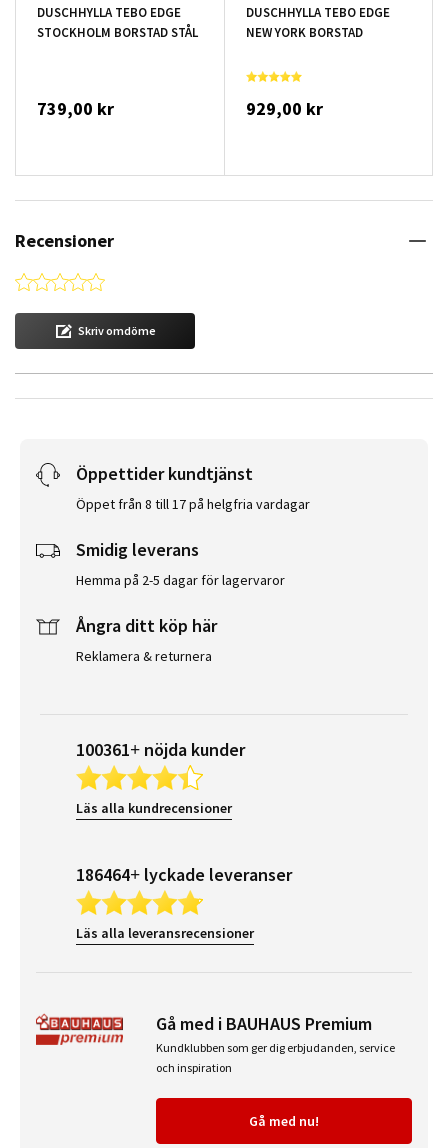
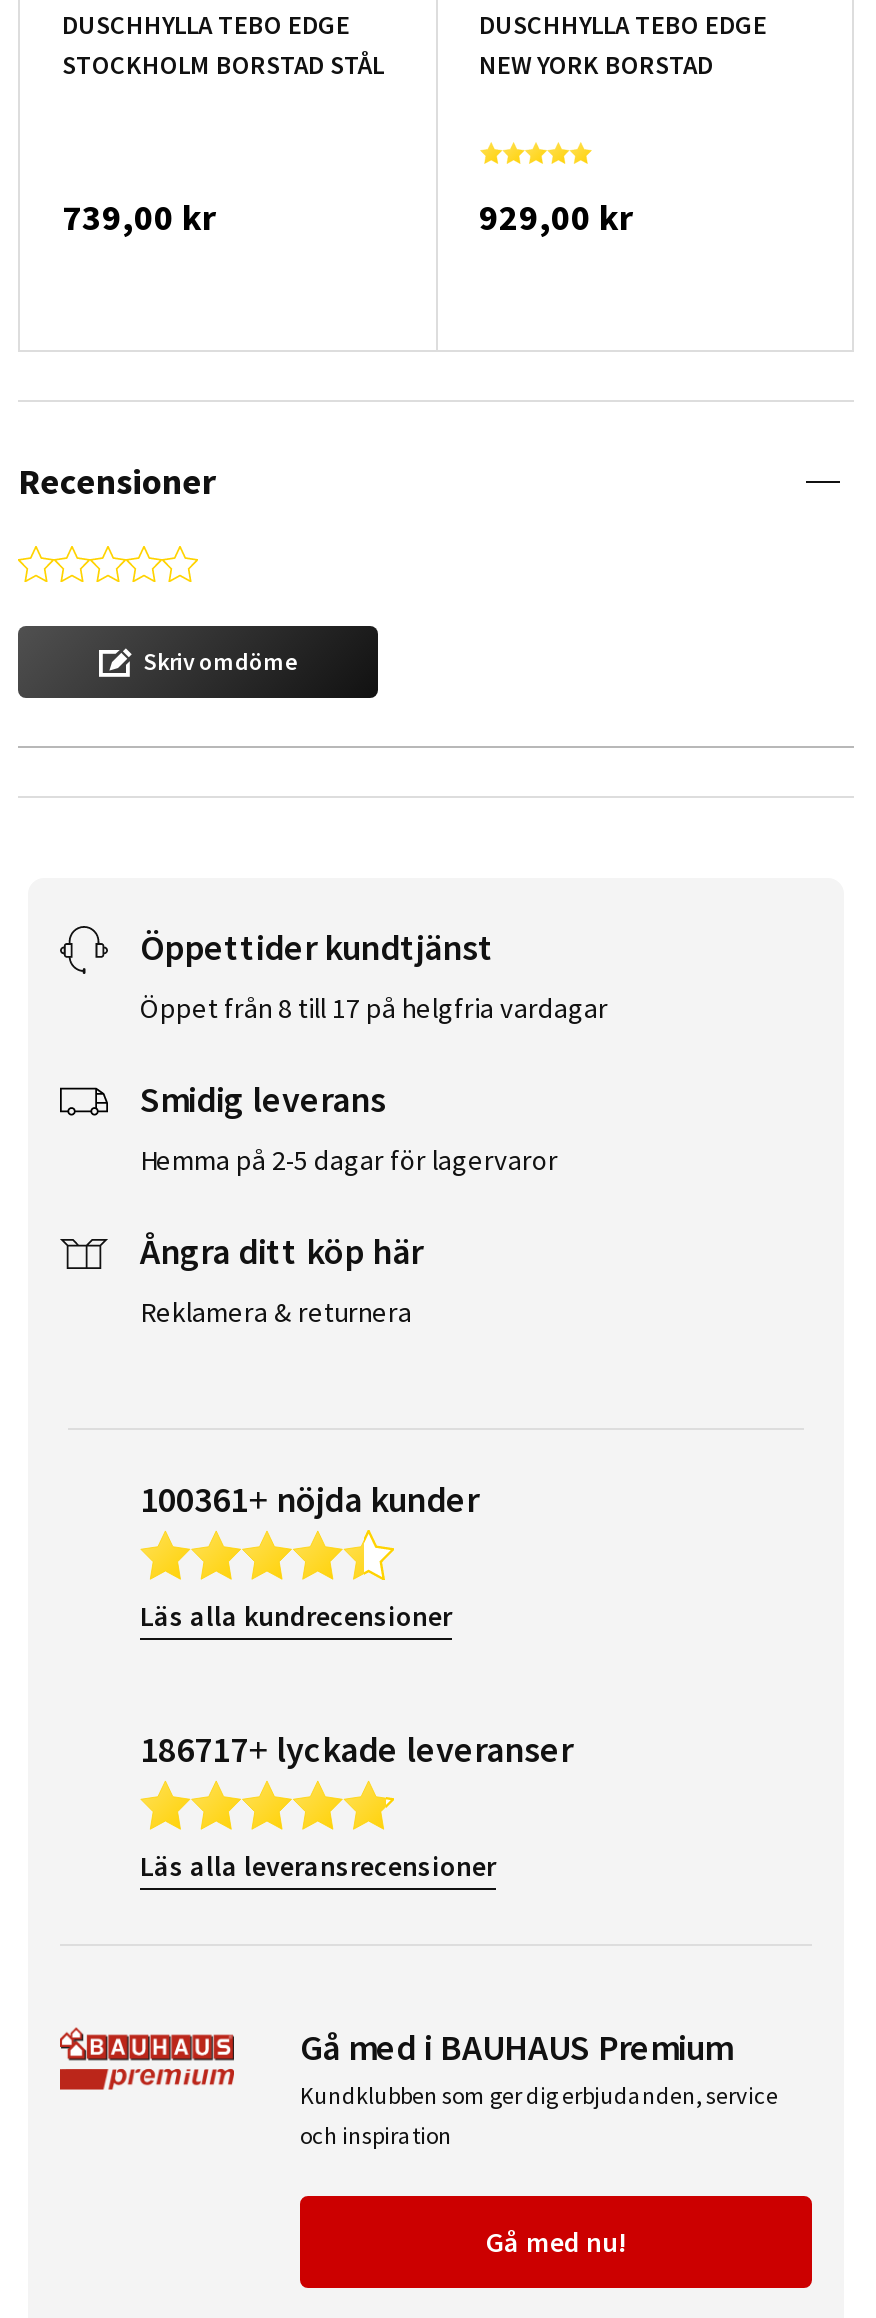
[76,863,292,886] 186464+ lyckade leveranser -> [140,1726,572,1772] 186717+ lyckade leveranser

